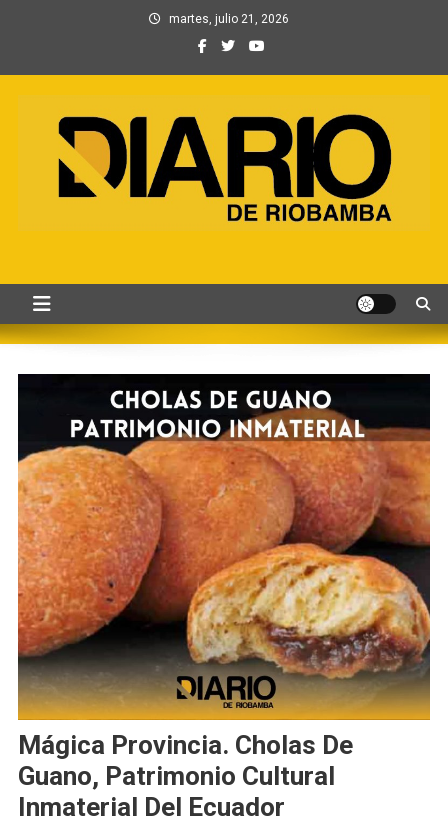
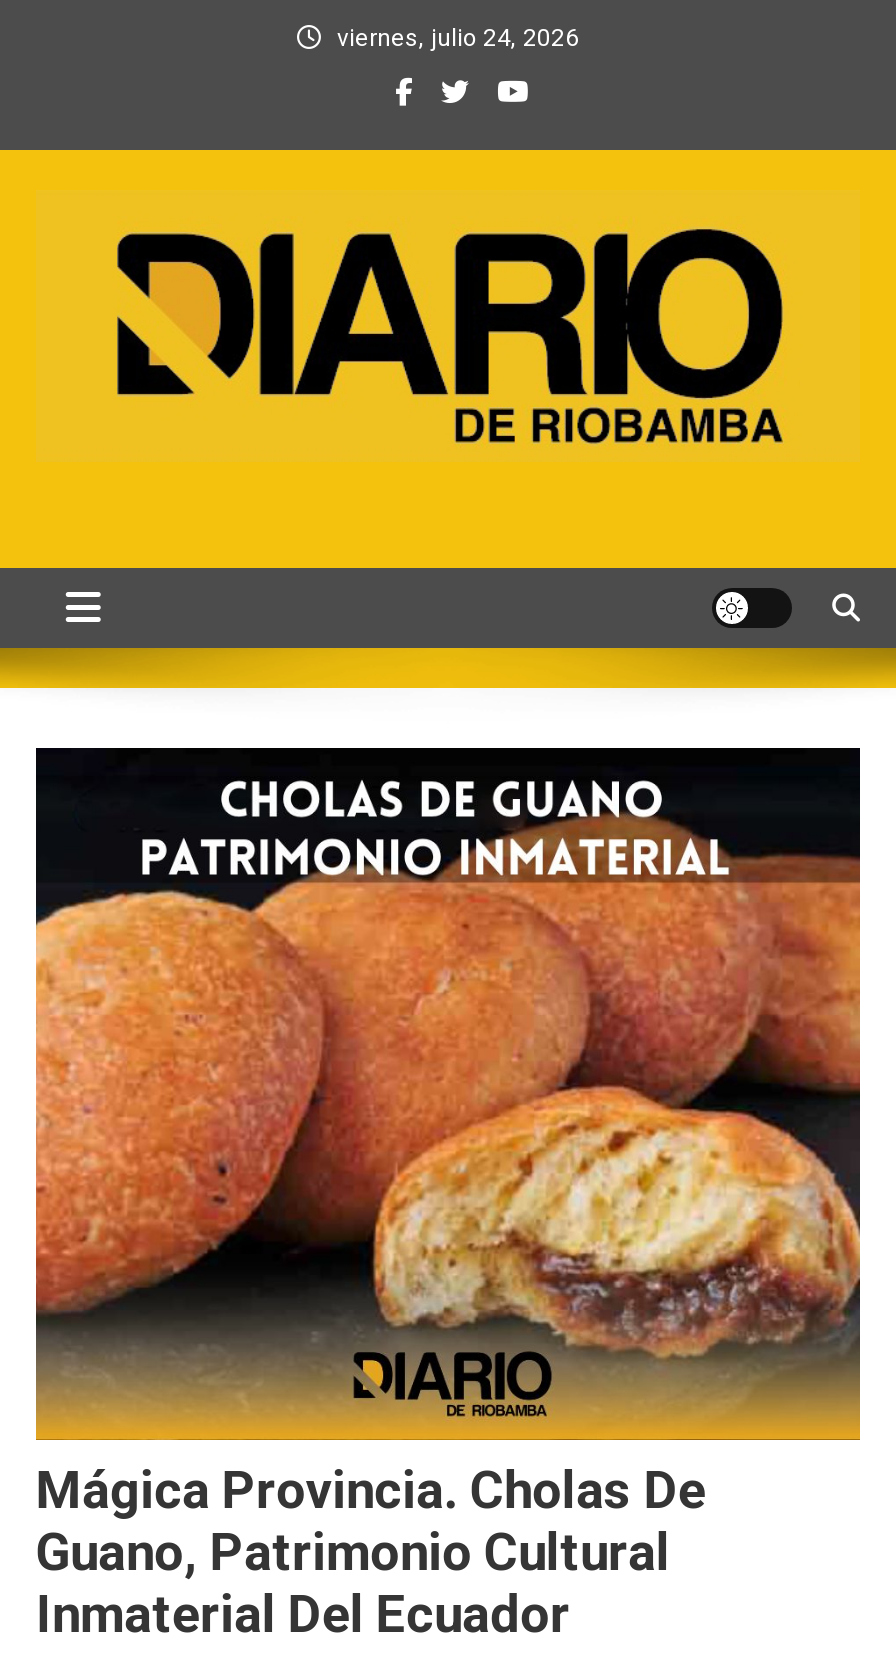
[169,12,289,26] martes, julio 21, 2026 -> [337,24,579,52] viernes, julio 24, 2026

